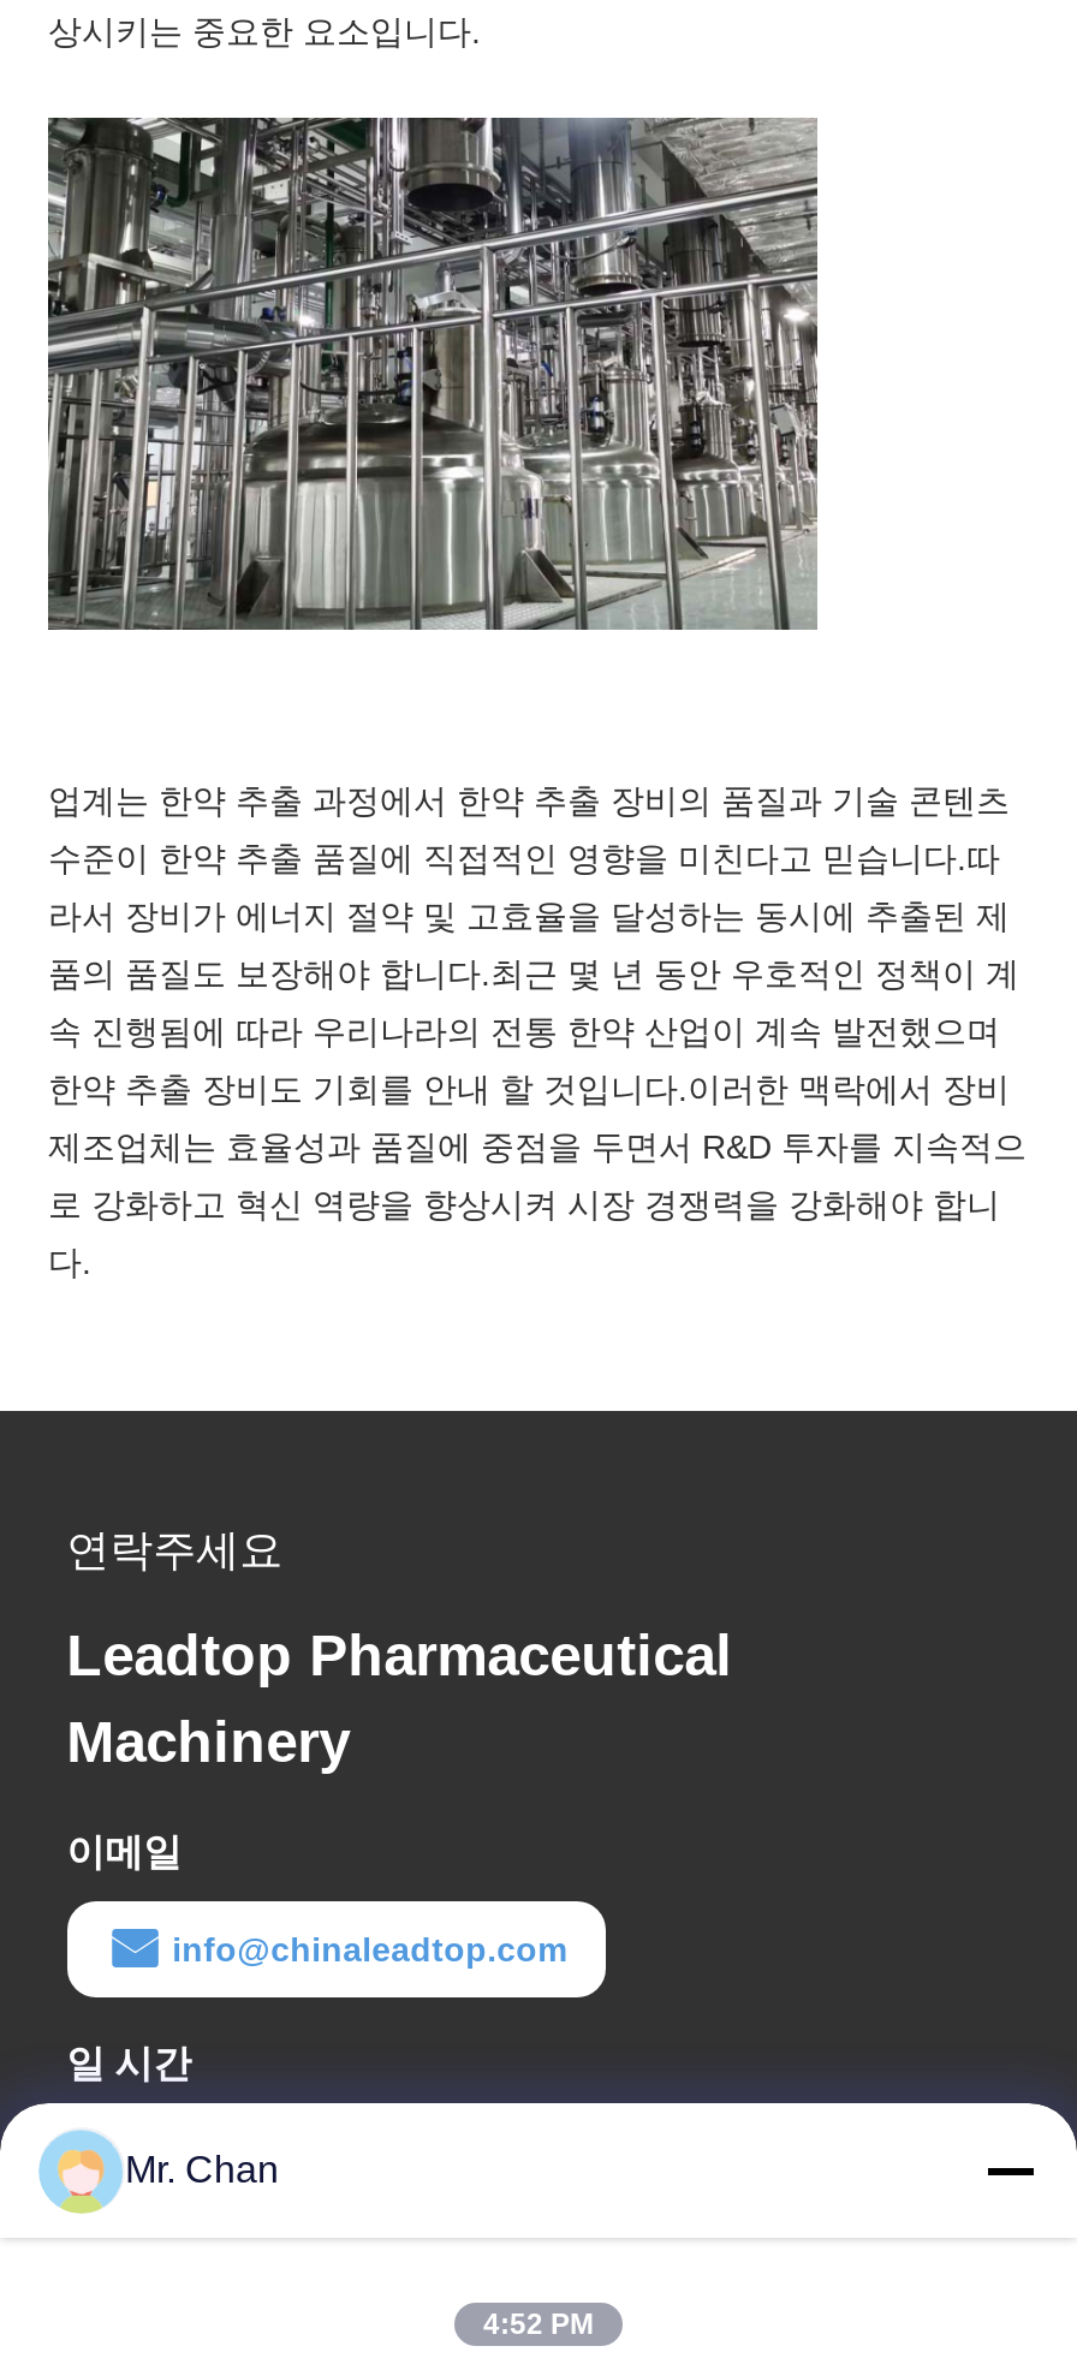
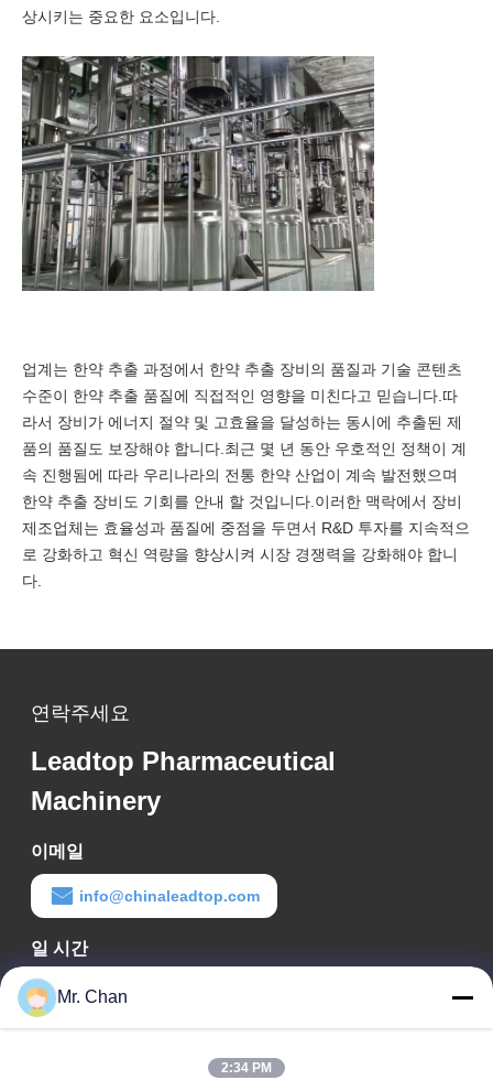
[483,2308,594,2341] 4:52 PM -> [221,1060,272,1076] 2:34 PM

